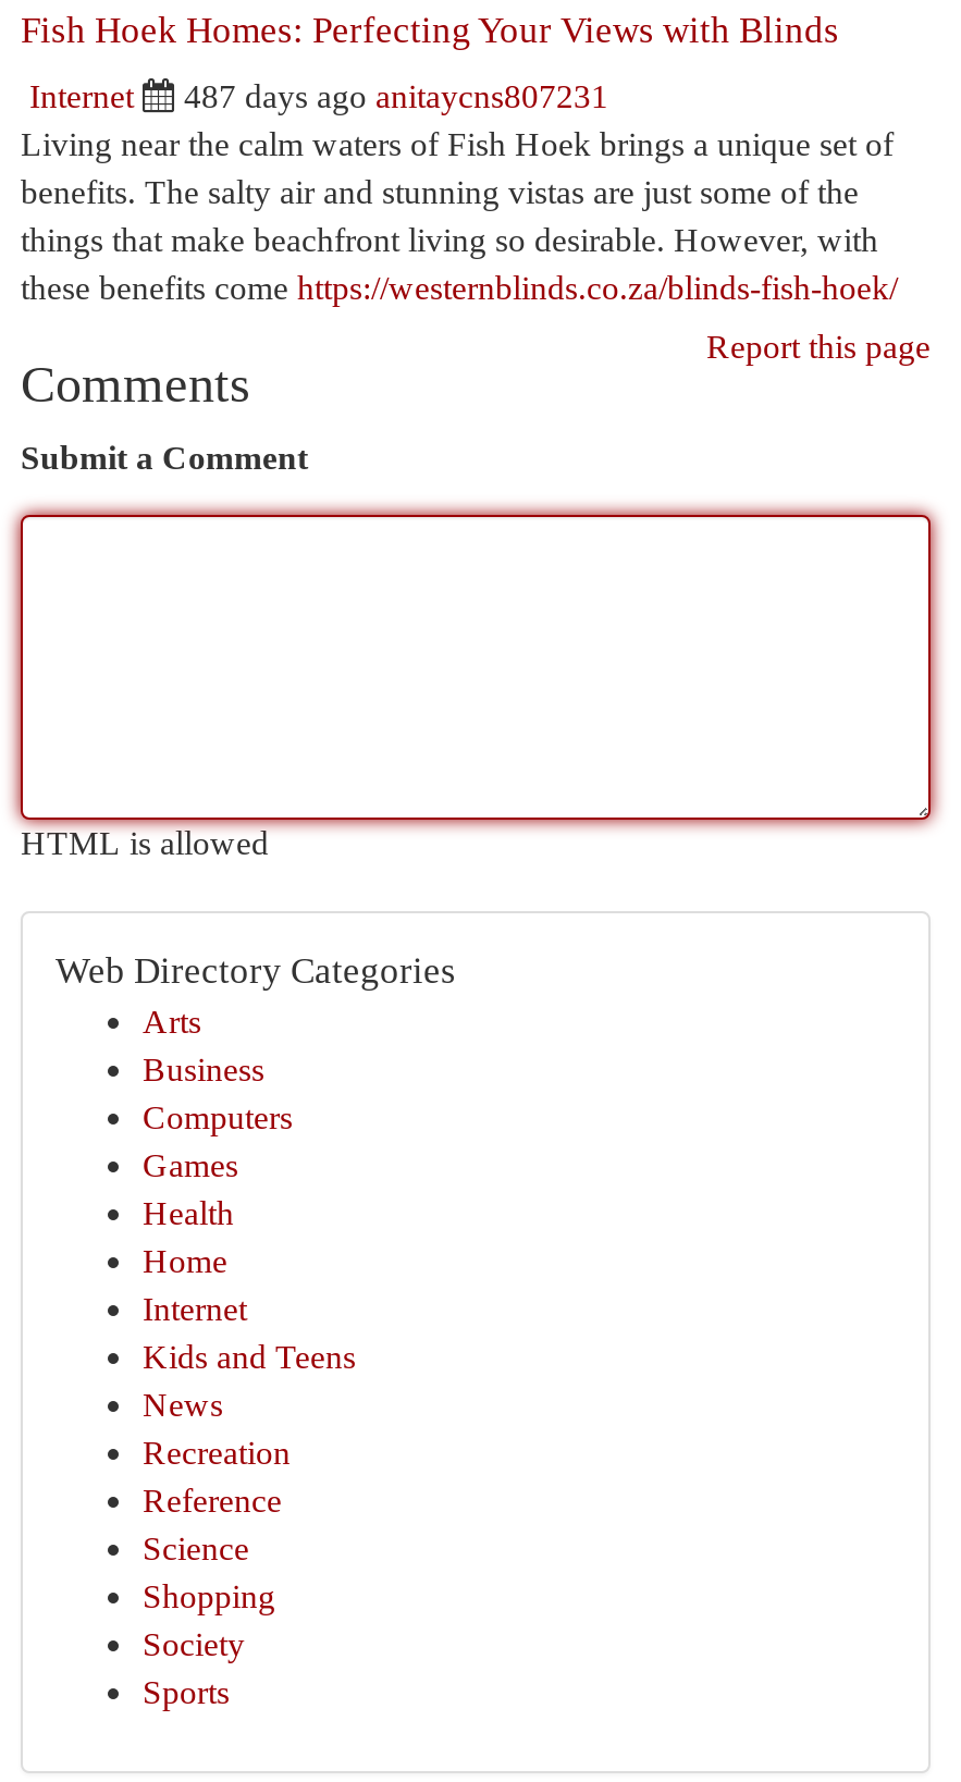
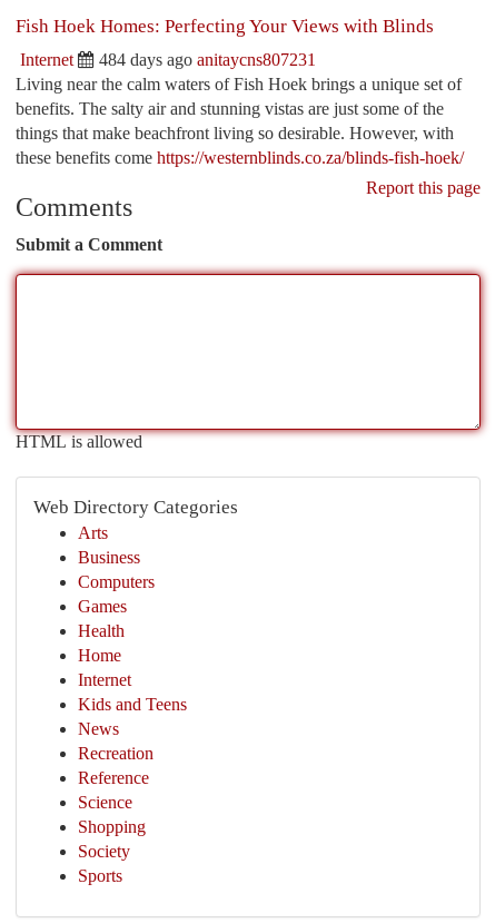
[184,77,608,114] 487 days ago anitaycns807231 -> [99,50,316,69] 484 days ago anitaycns807231

